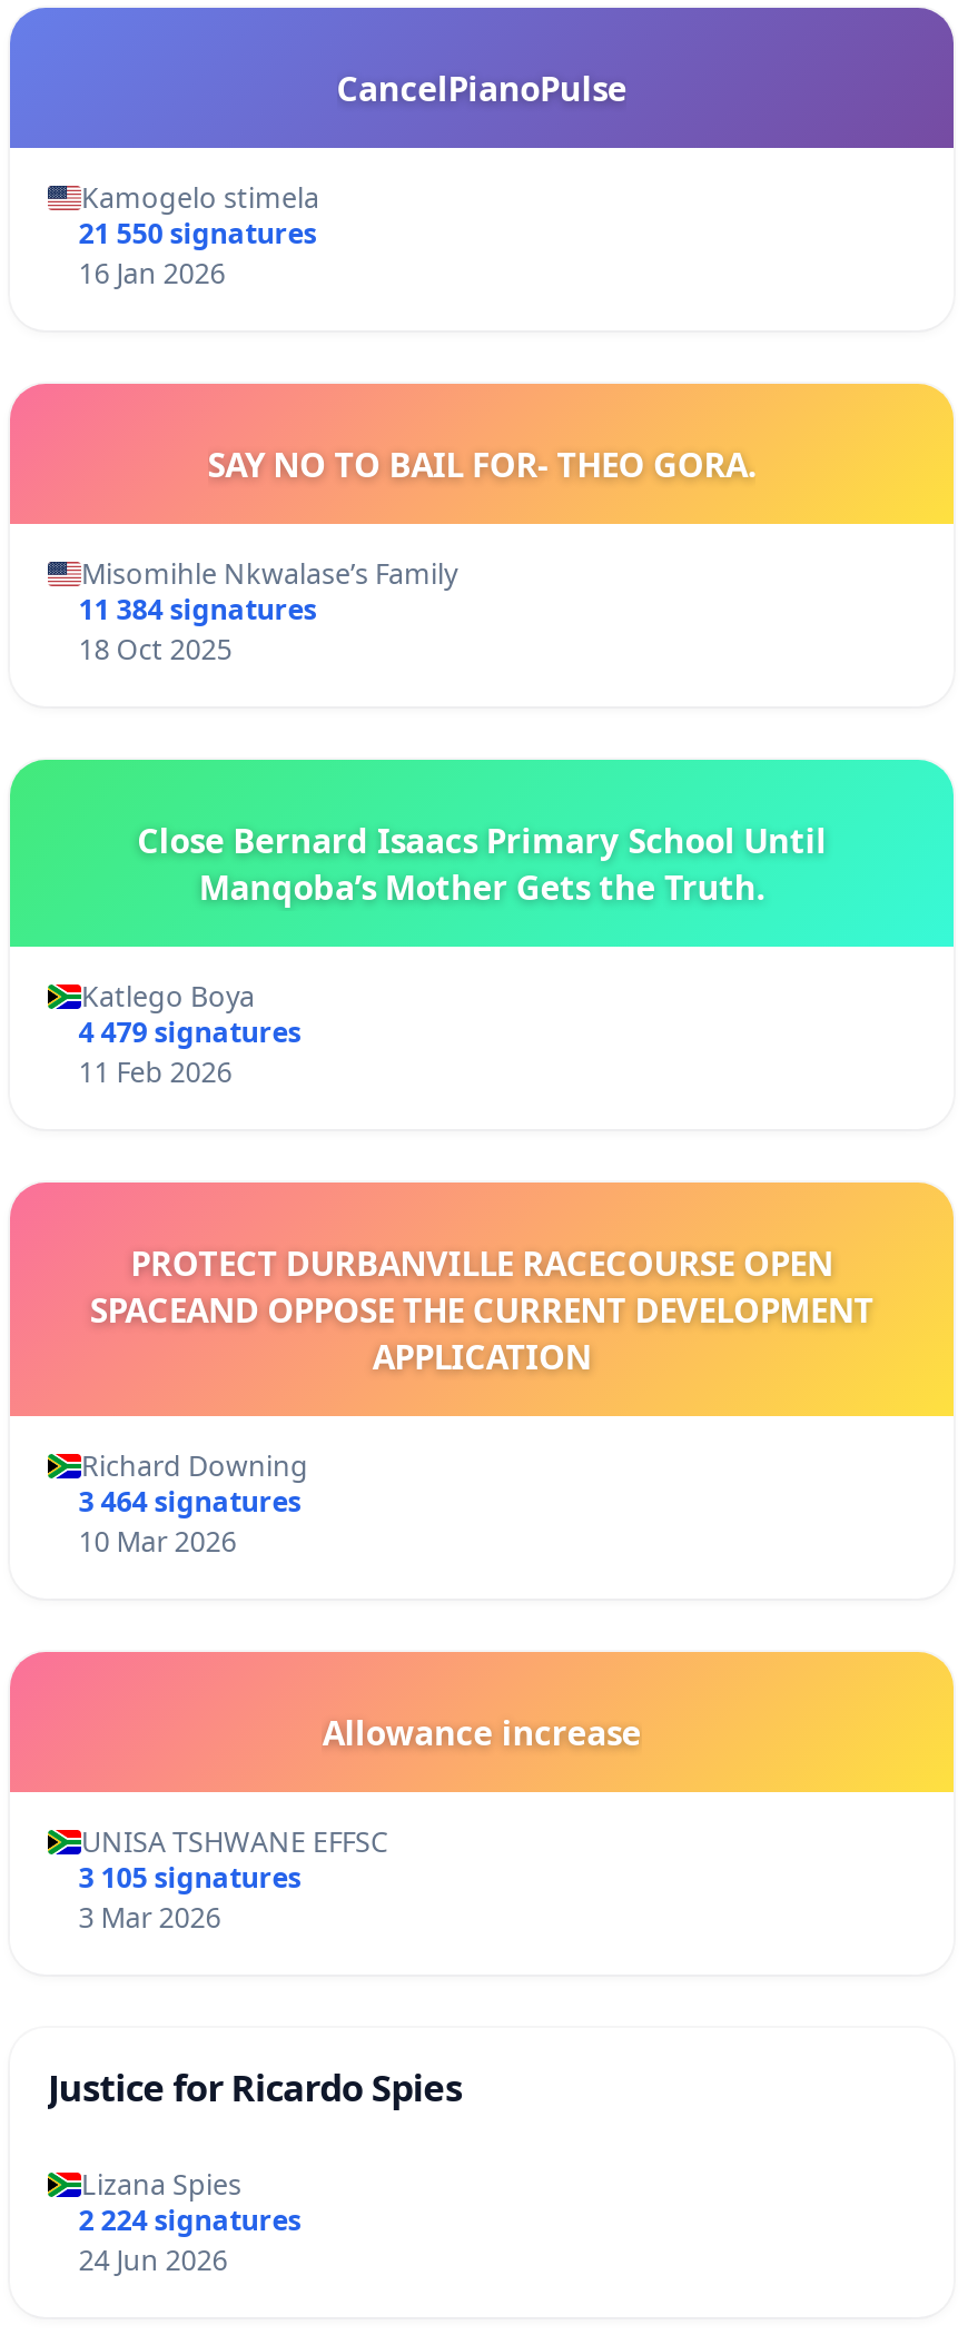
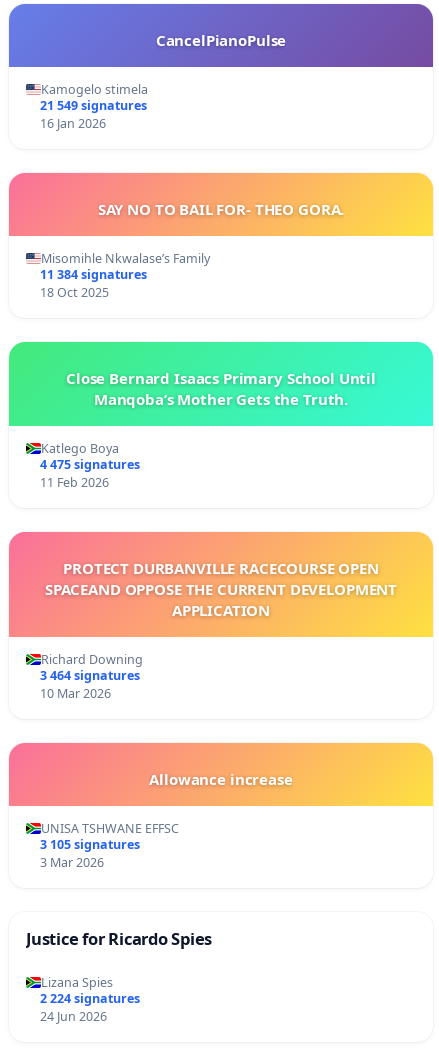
[79,214,317,252] 21 550 signatures -> [40,97,147,114] 21 549 signatures
[79,1013,301,1051] 4 479 signatures -> [40,456,140,473] 4 475 signatures

